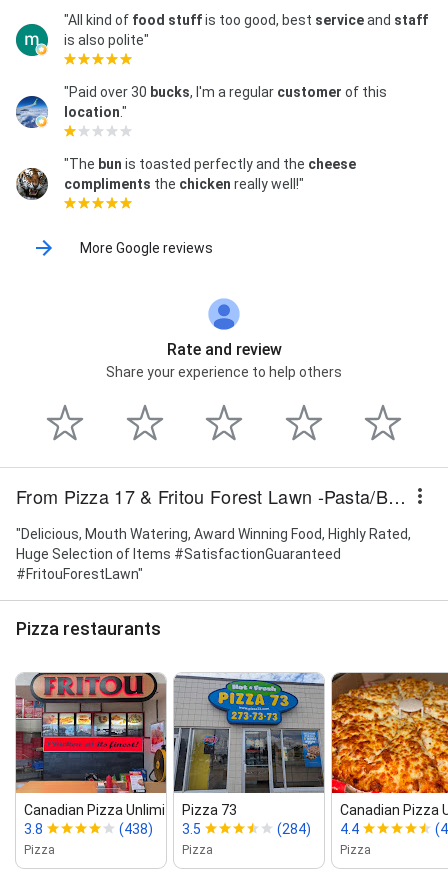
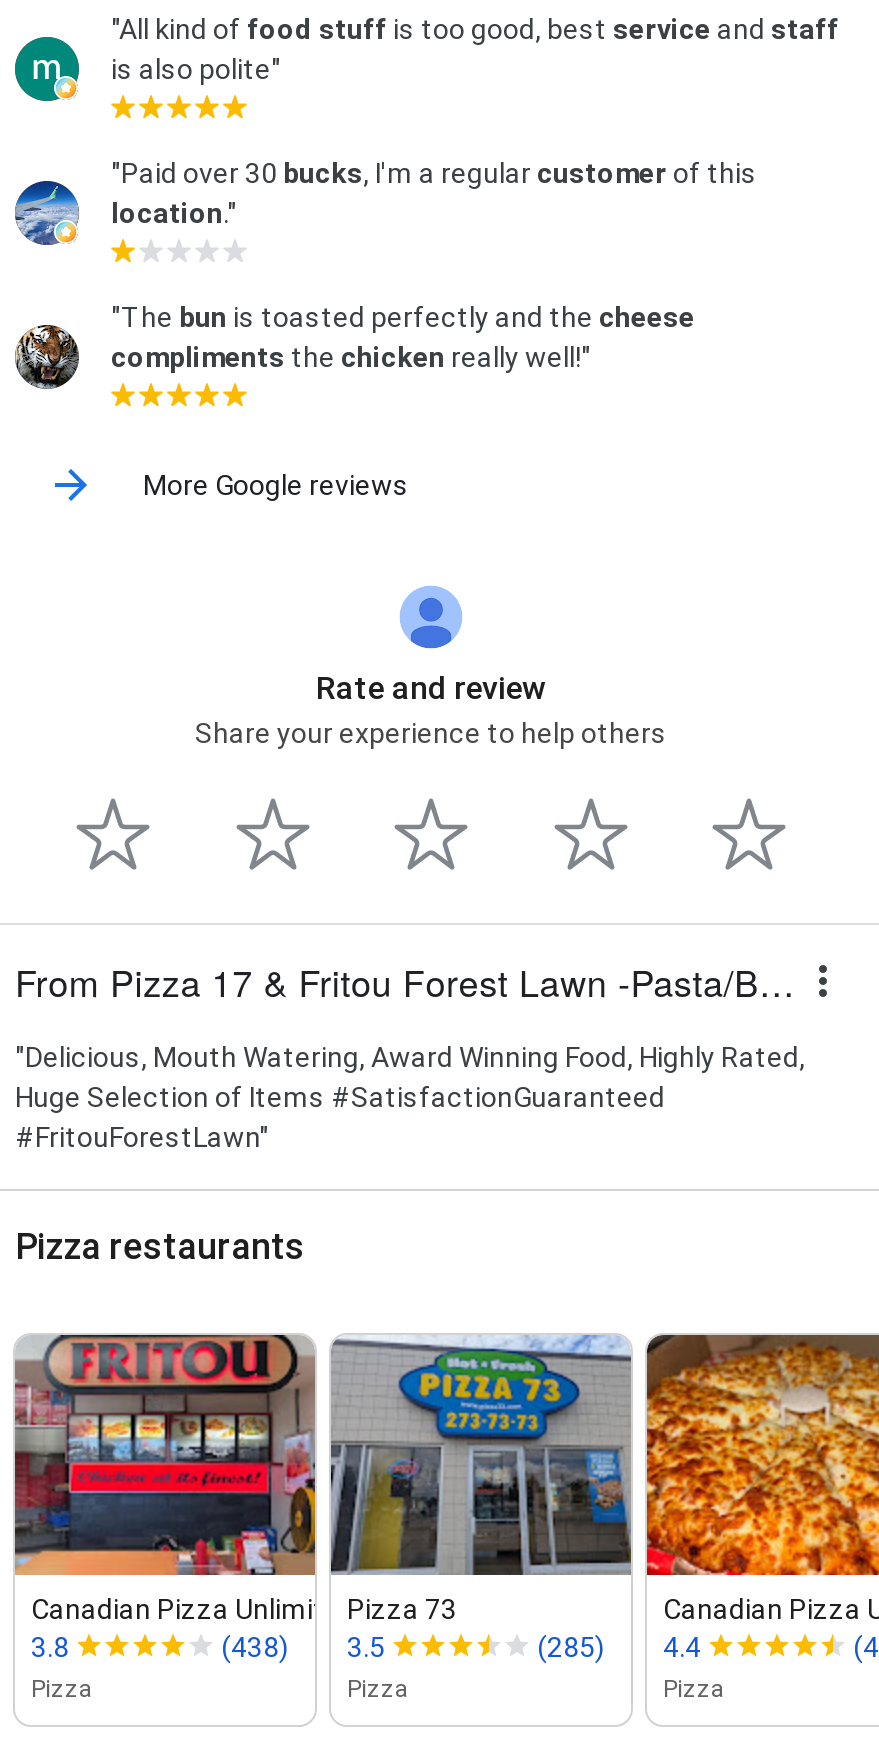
[277,821,359,837] (284) 4.4 -> [537,1630,701,1662] (285) 4.4

